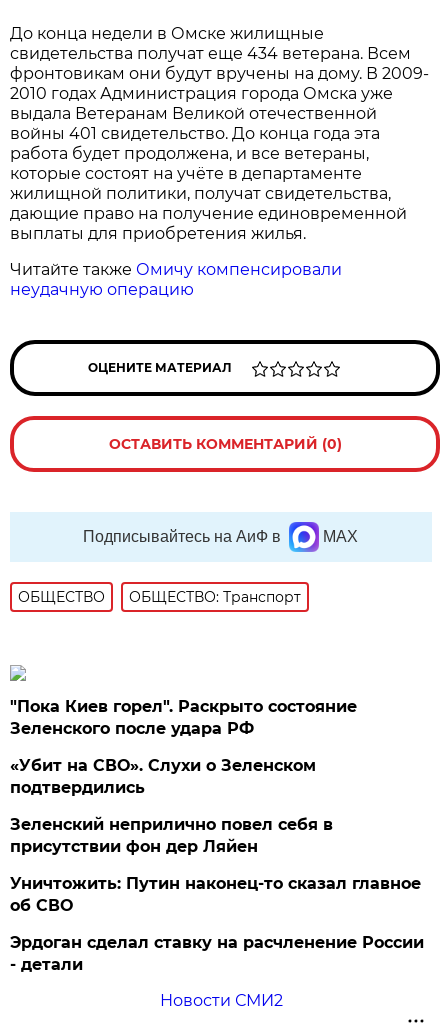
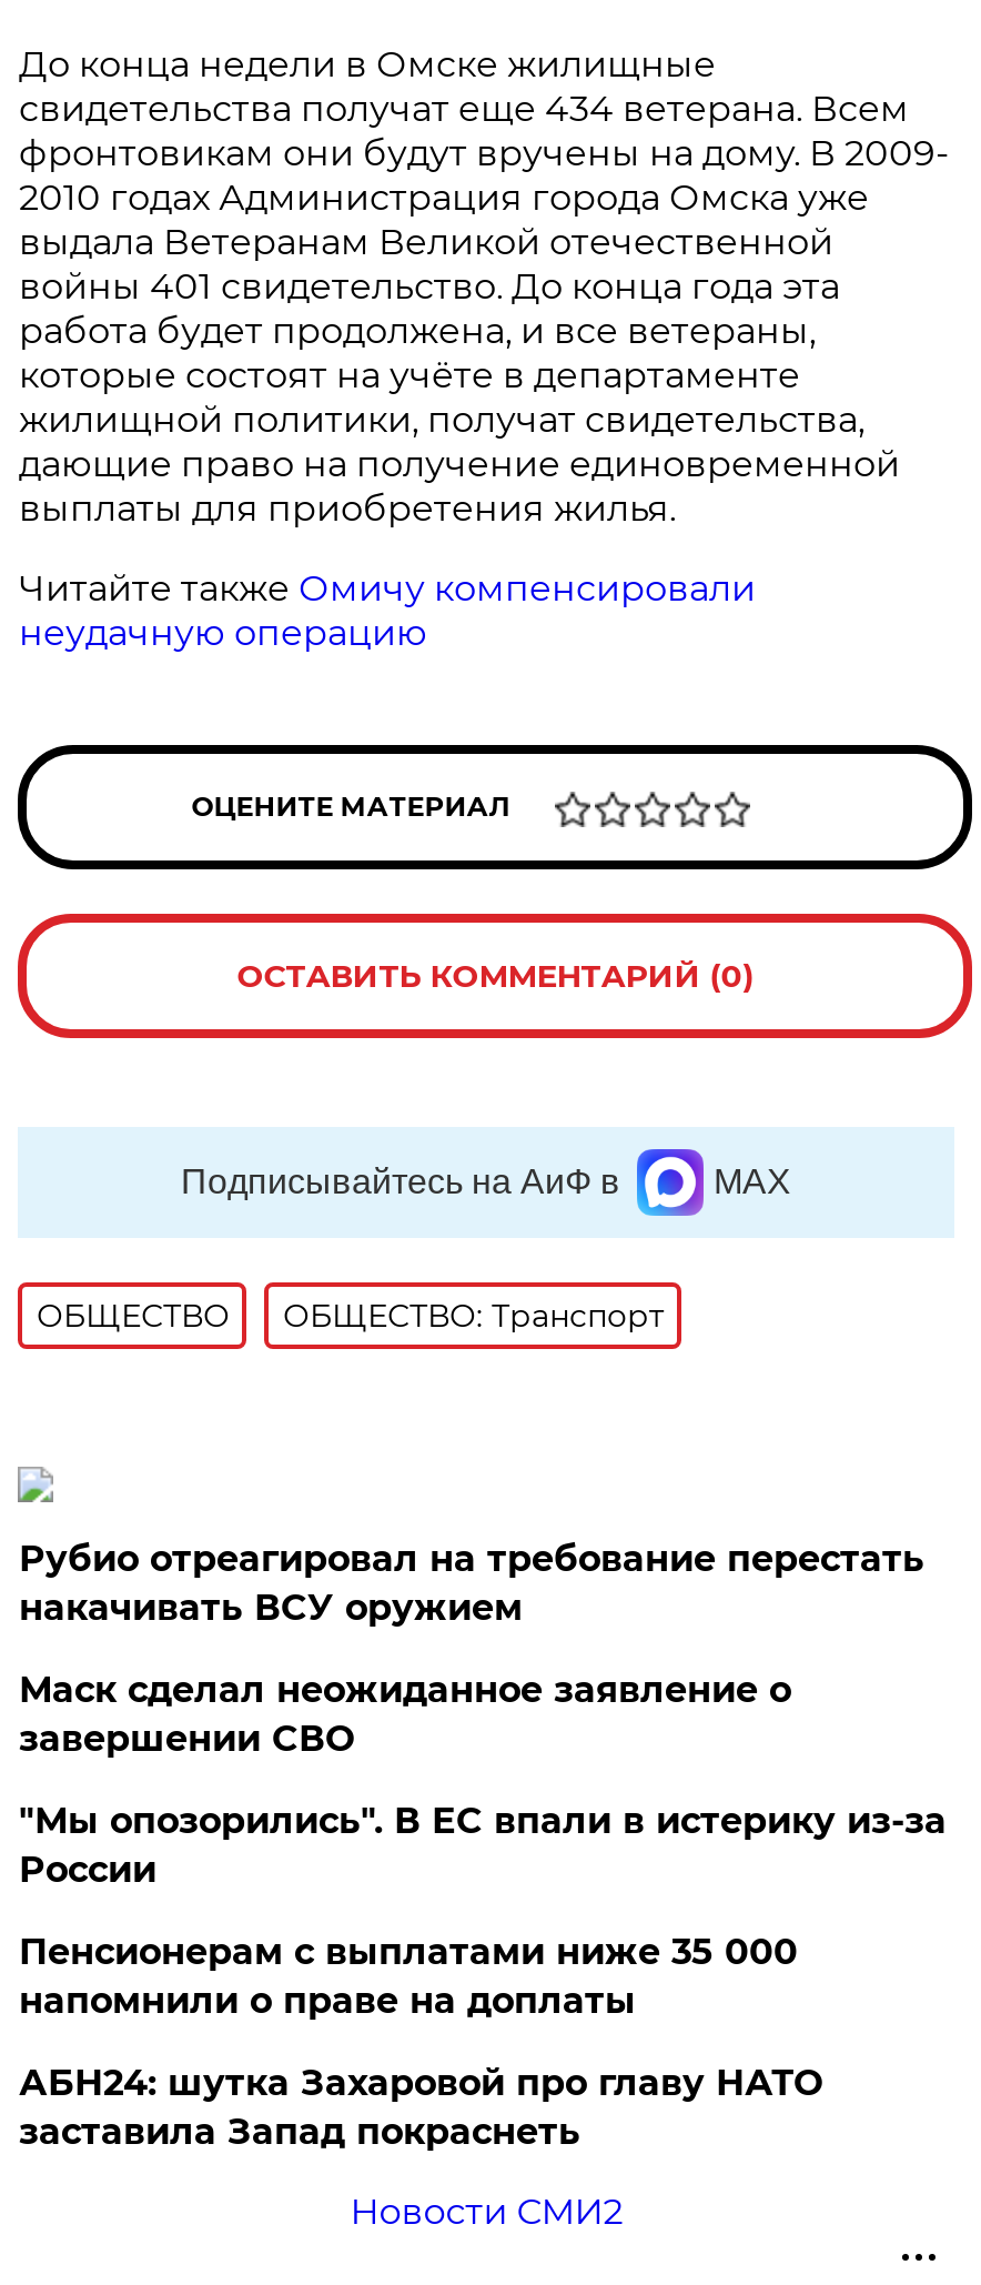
[10,697,357,738] "Пока Киев горел". Раскрыто состояние | Зеленского после удара РФ -> [19,1538,924,1629] Рубио отреагировал на требование перестать | накачивать ВСУ оружием
[10,756,316,797] «Убит на СВО». Слухи о Зеленском | подтвердились -> [19,1669,791,1760] Маск сделал неожиданное заявление о | завершении СВО
[10,815,333,856] Зеленский неприлично повел cебя в | присутствии фон дер Ляйен -> [19,1800,946,1891] "Мы опозорились". В ЕС впали в истерику из-за | России
[10,874,421,915] Уничтожить: Путин наконец-то сказал главное | об СВО -> [19,1931,798,2022] Пенсионерам с выплатами ниже 35 000 | напомнили о праве на доплаты
[10,933,424,974] Эрдоган сделал ставку на расчленение России | - детали -> [19,2062,822,2153] АБН24: шутка Захаровой про главу НАТО | заставила Запад покраснеть

